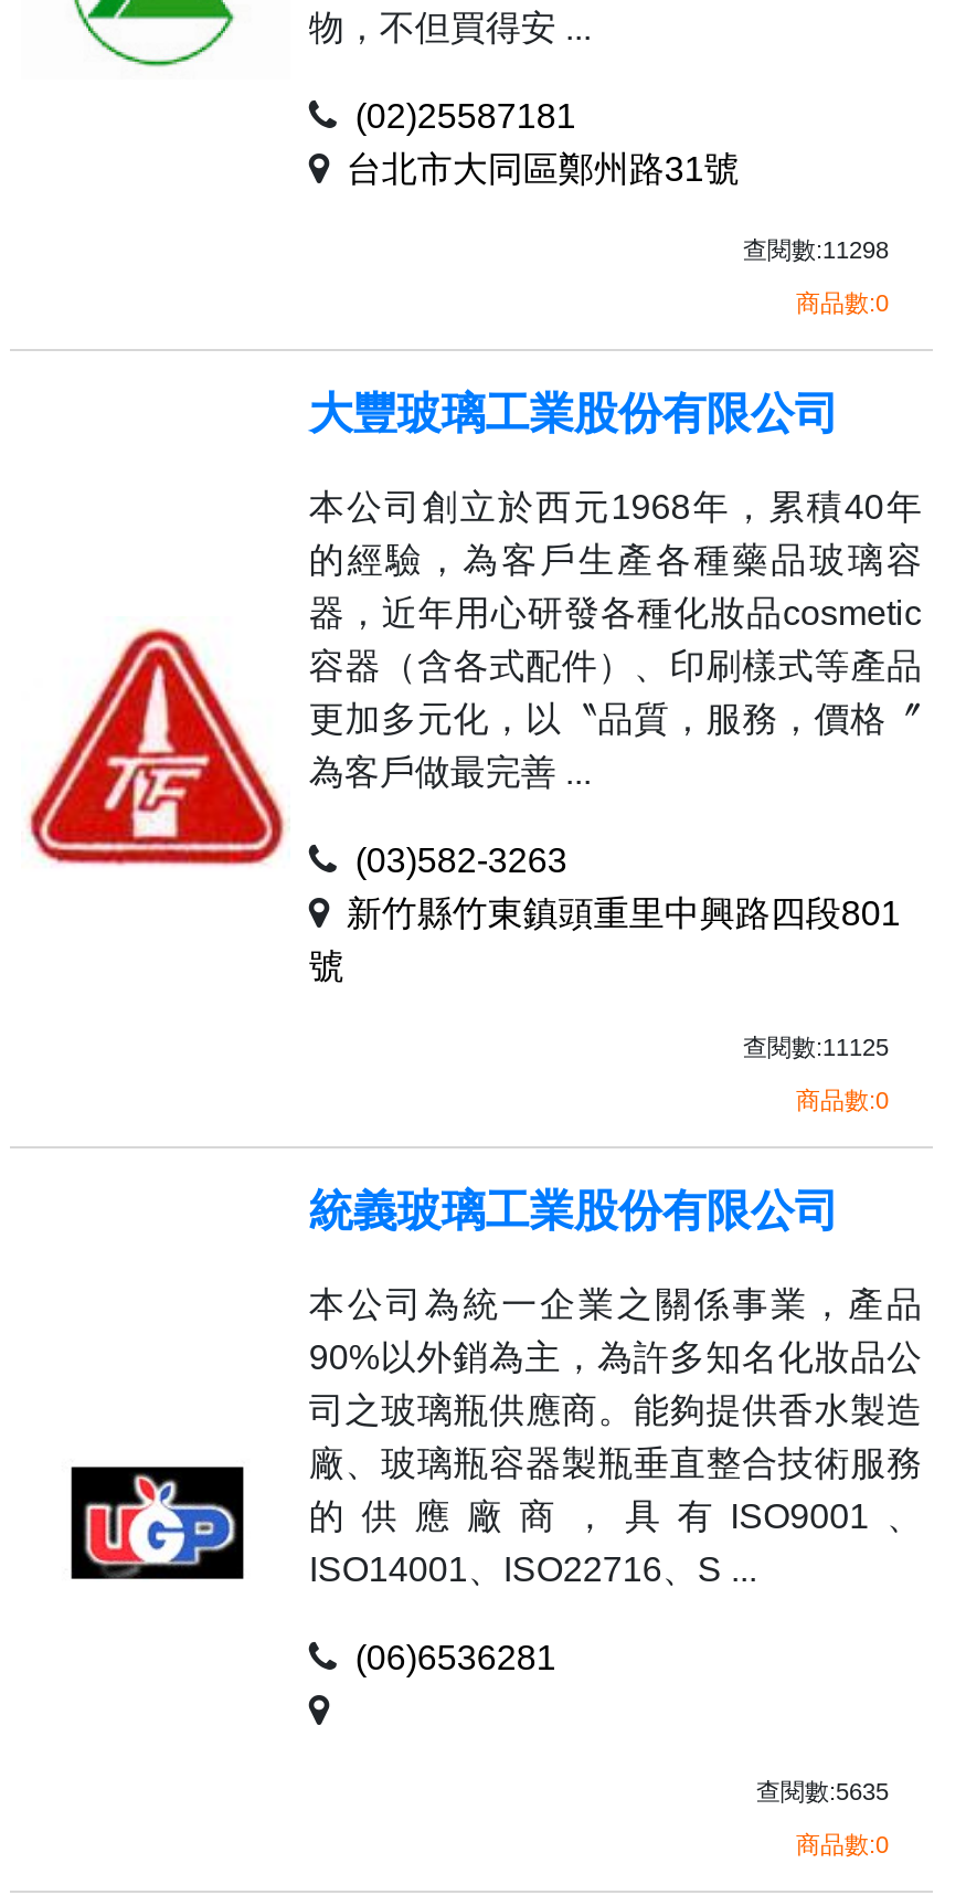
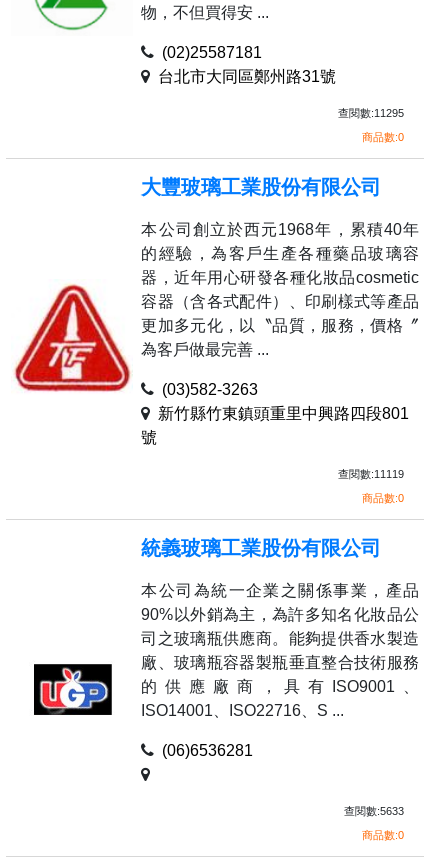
[743,237,889,263] 查閱數:11298 -> [338,107,404,119] 查閱數:11295
[743,1034,889,1061] 查閱數:11125 -> [338,468,404,480] 查閱數:11119
[756,1778,889,1805] 查閱數:5635 -> [344,805,404,817] 查閱數:5633

